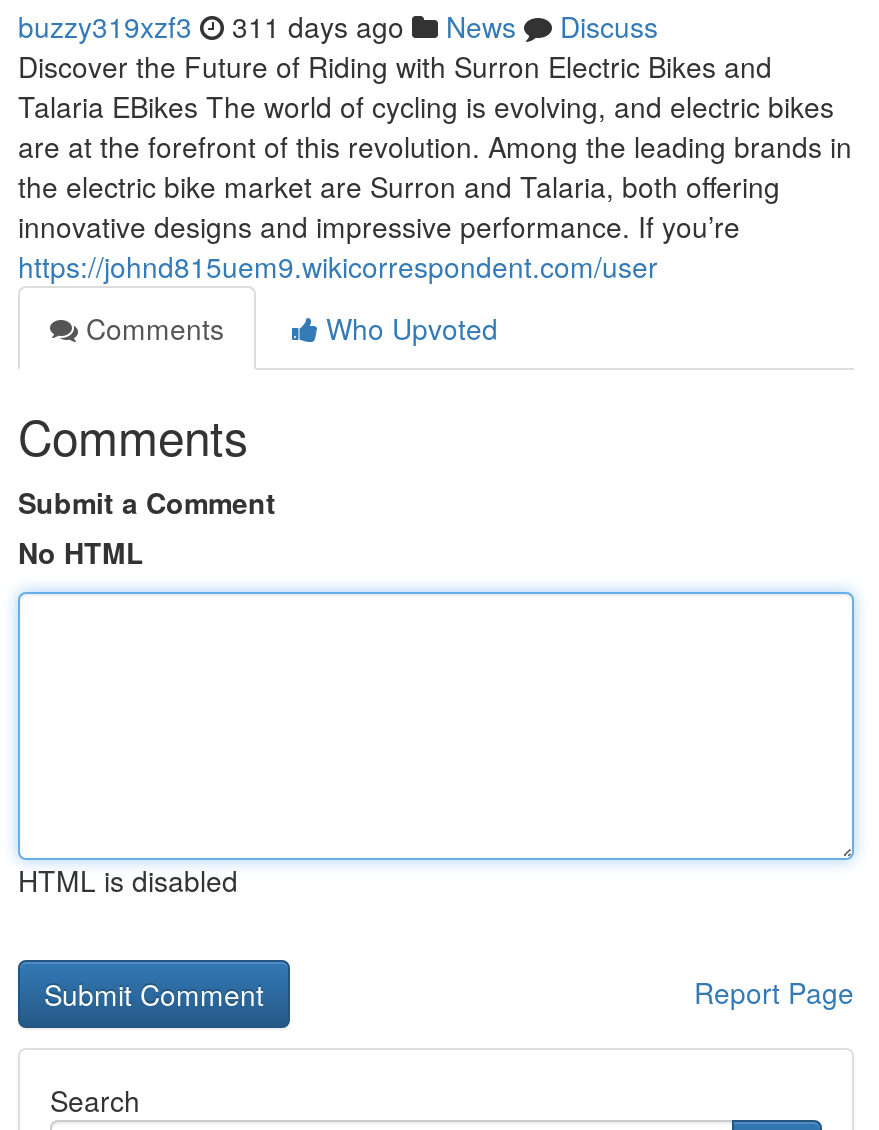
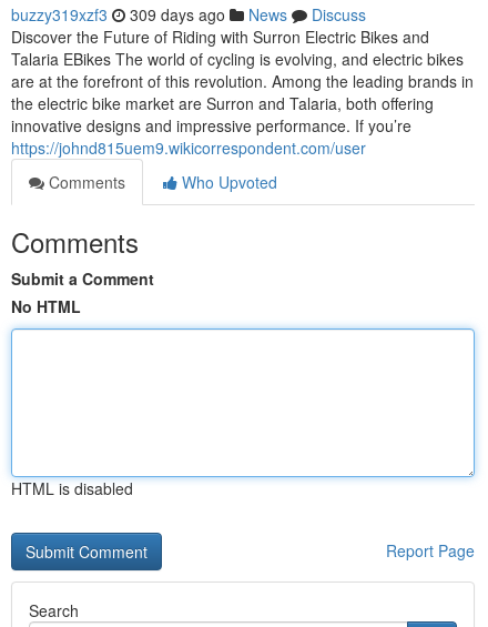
[18,6,658,46] buzzy319xzf3 311 days ago News Discuss -> [11,3,366,26] buzzy319xzf3 309 days ago News Discuss

